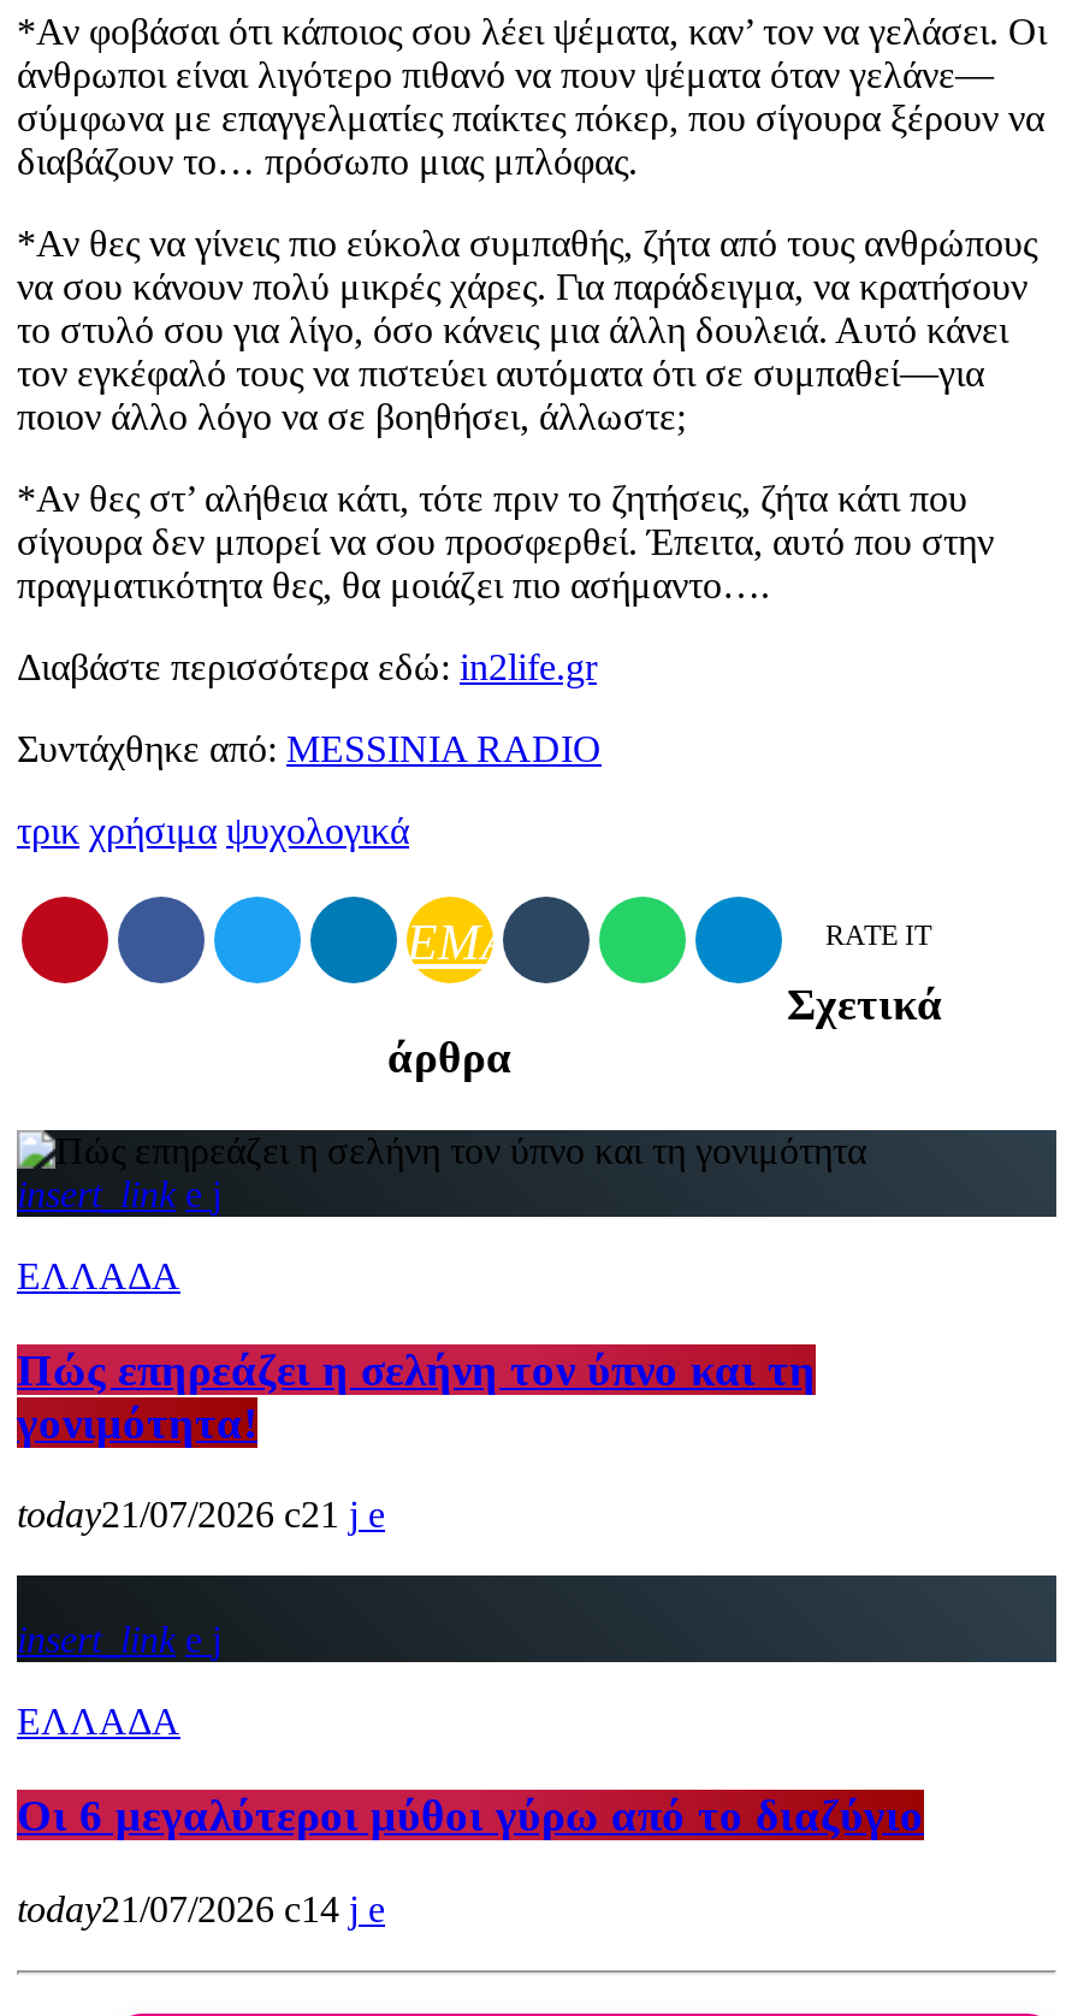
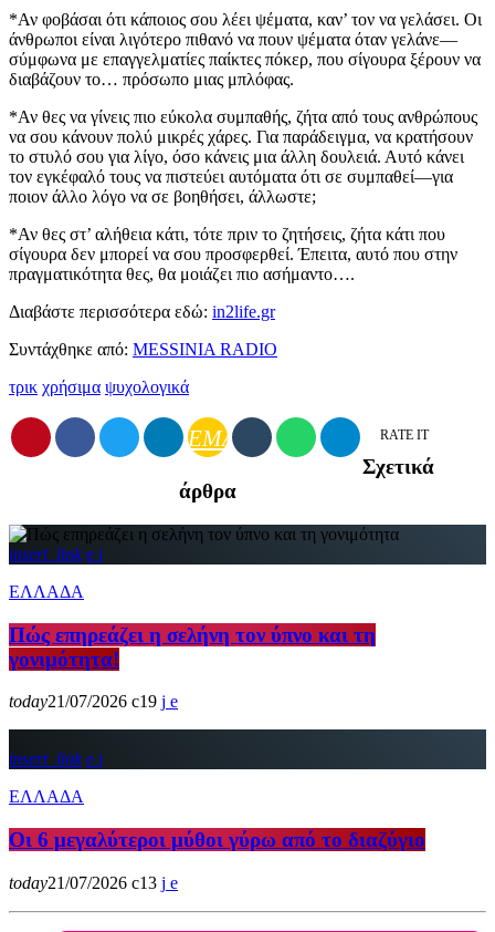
[17,1495,339,1536] today21/07/2026 21 -> [9,692,157,711] today21/07/2026 19
[17,1888,339,1929] today21/07/2026 14 -> [9,873,157,892] today21/07/2026 13

